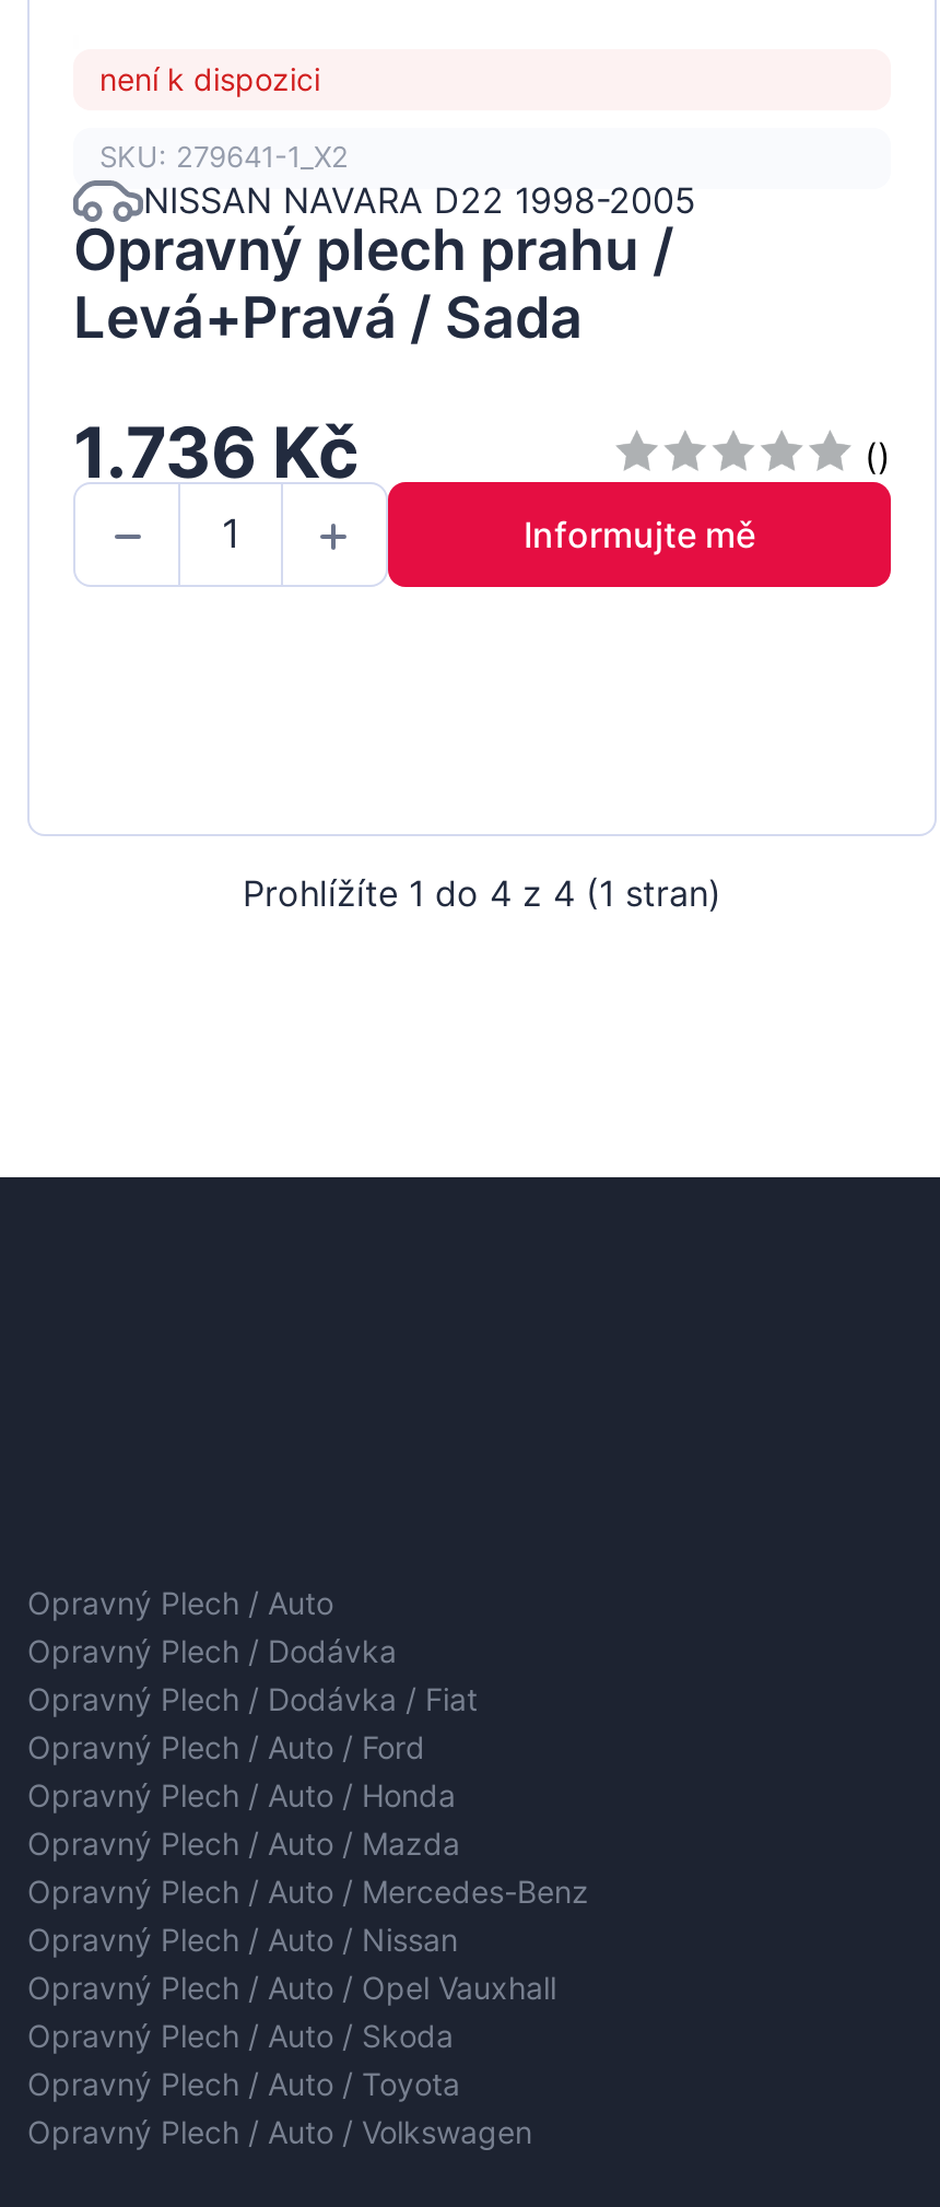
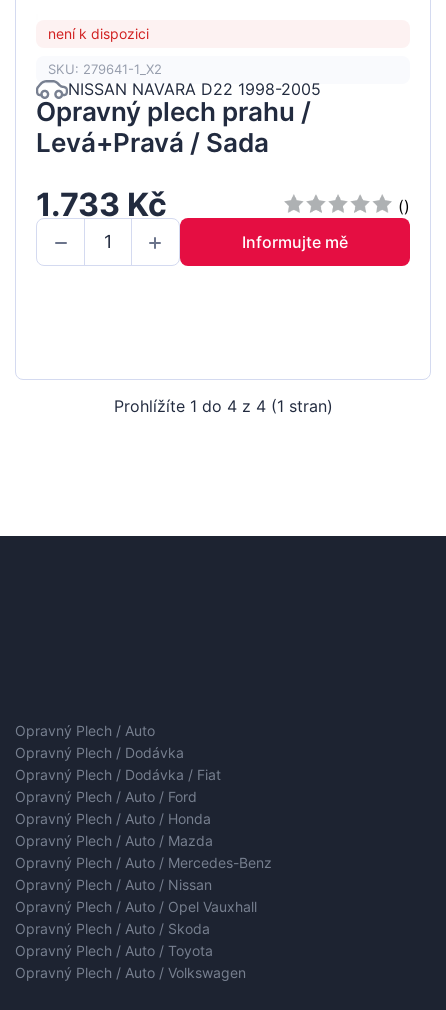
[73,410,360,496] 1.736 Kč -> [36,185,167,224] 1.733 Kč

